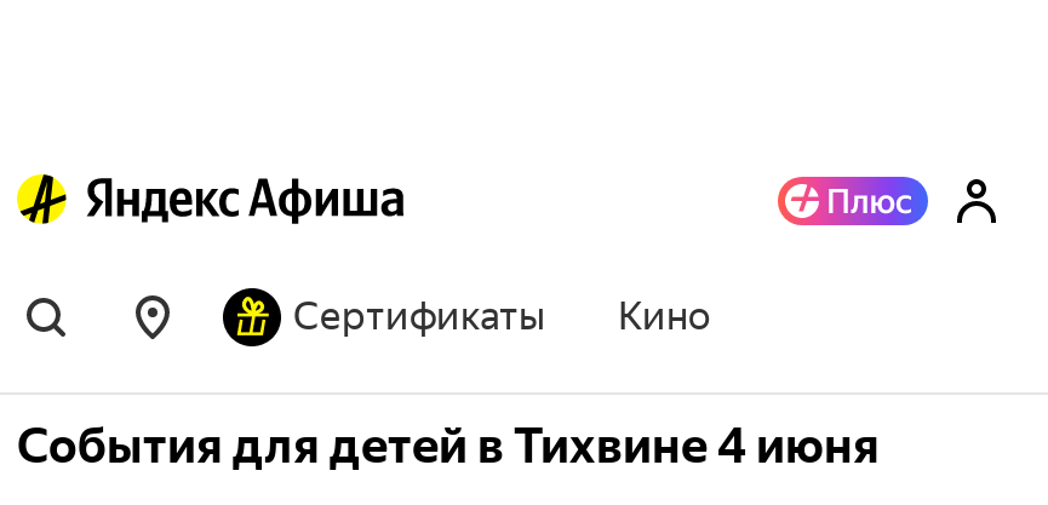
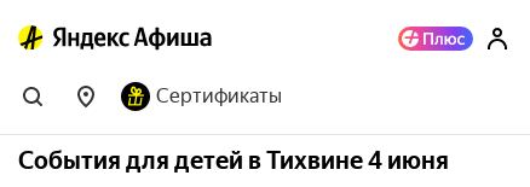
[618,293,710,339] Кино -> none

